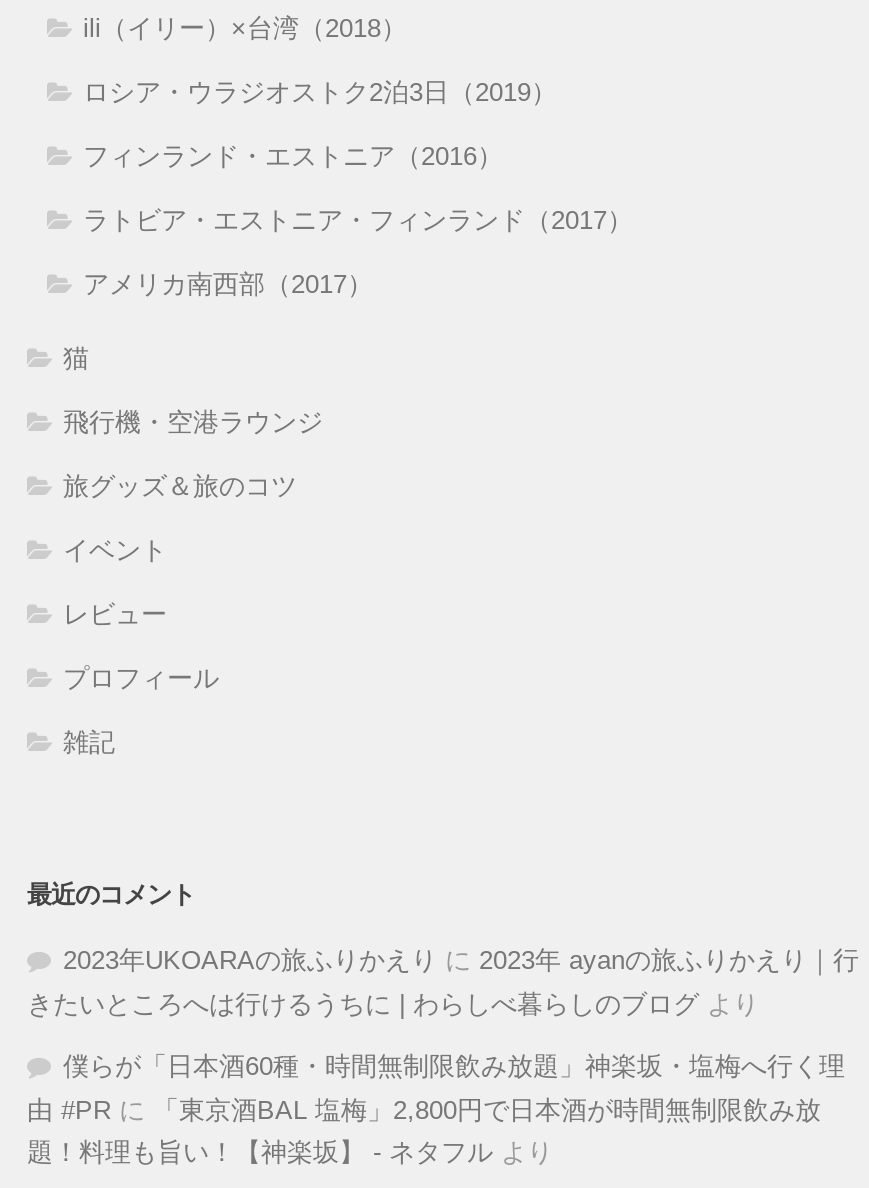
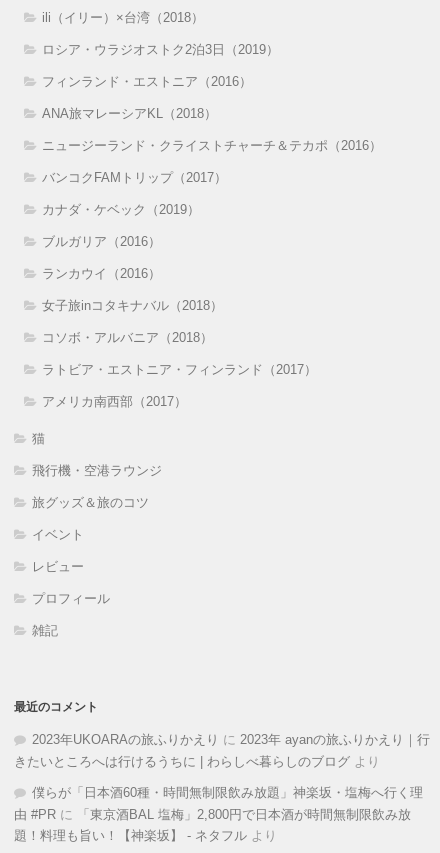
none -> [42,106,382,345] ANA旅マレーシアKL（2018） | ニュージーランド・クライストチャーチ＆テカポ（2016） | バンコクFAMトリップ（2017） | カナダ・ケベック（2019） | ブルガリア（2016） | ランカウイ（2016） | 女子旅inコタキナバル（2018） | コソボ・アルバニア（2018）

